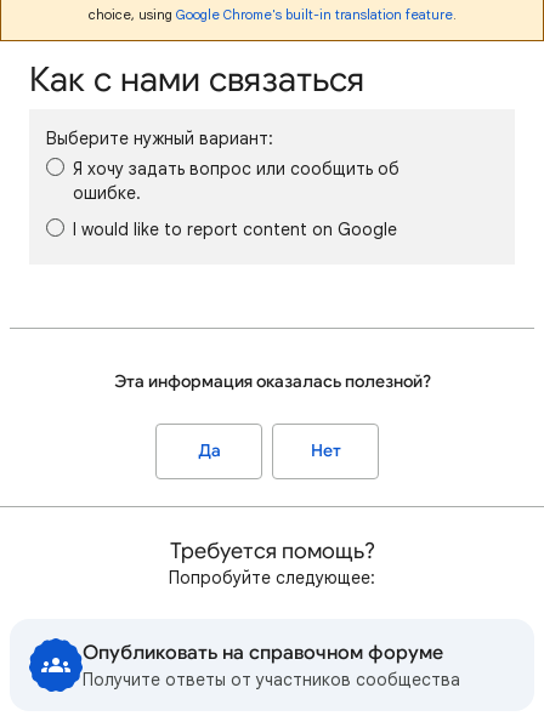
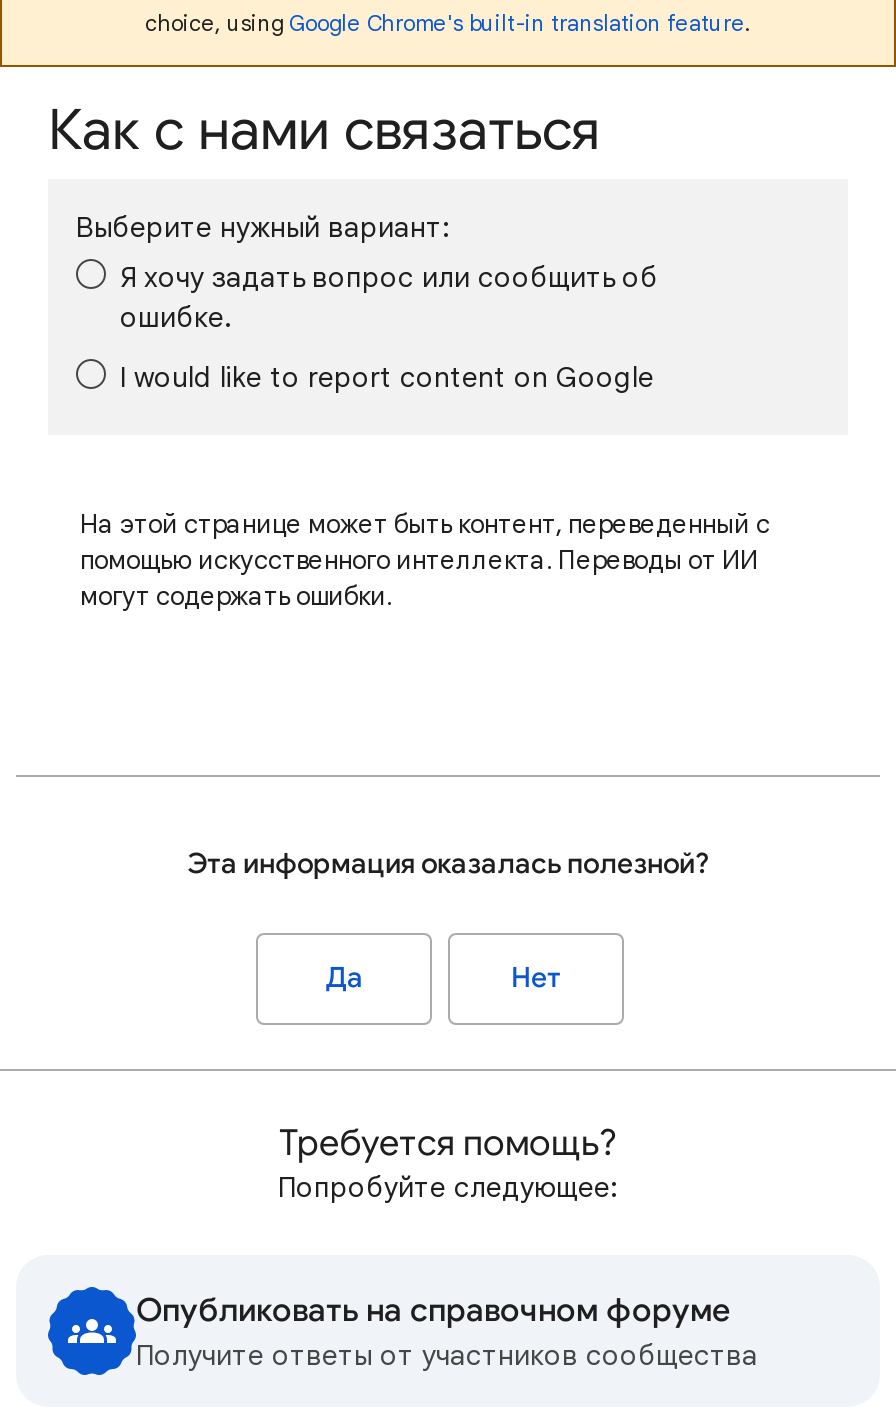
none -> [80,507,770,613] На этой странице может быть контент, переведенный с | помощью искусственного интеллекта. Переводы от ИИ | могут содержать ошибки.

